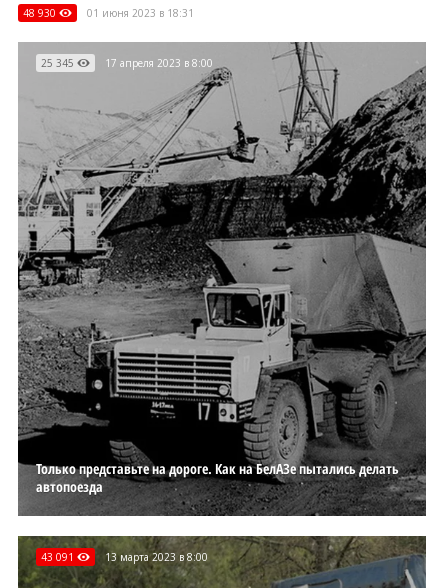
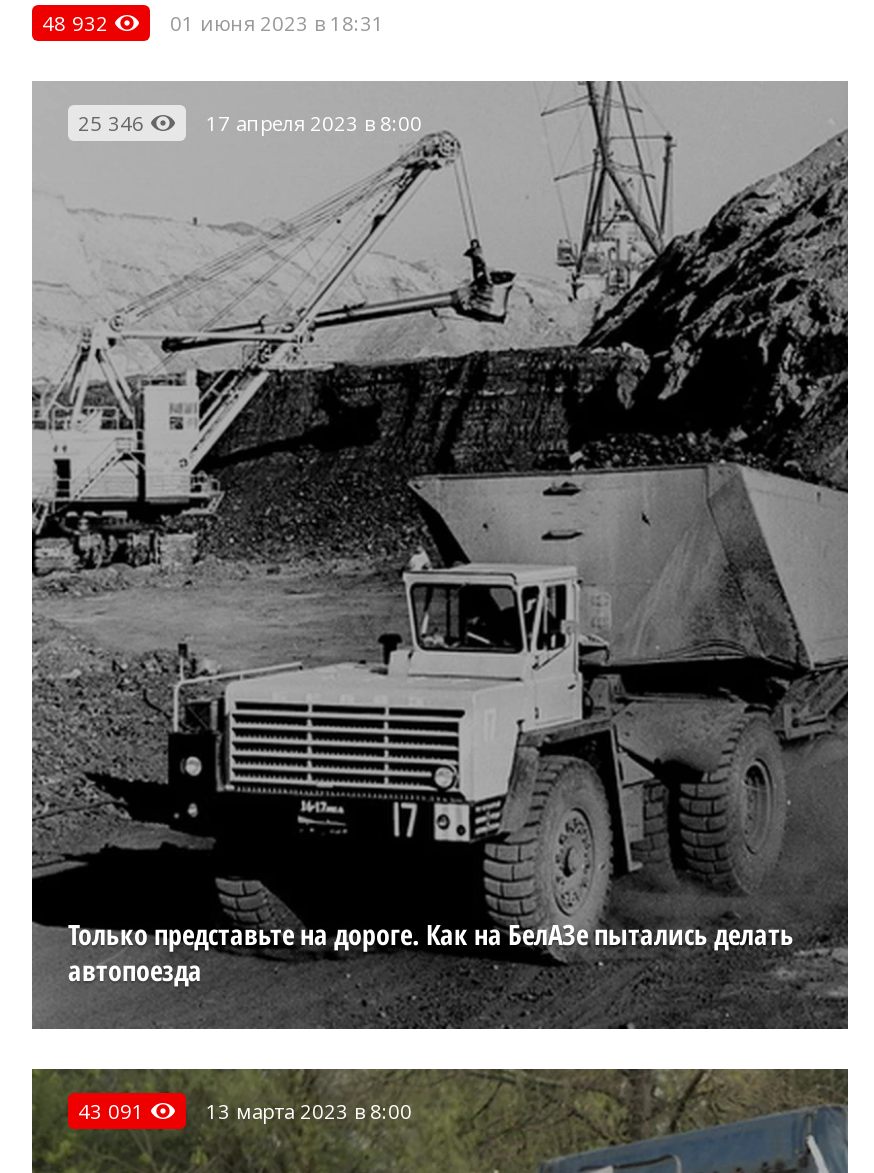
[23,6,194,20] 48 930 01 июня 2023 в 18:31 -> [42,9,384,37] 48 932 01 июня 2023 в 18:31
[41,56,213,70] 25 345 17 апреля 2023 в 8:00 -> [78,109,422,137] 25 346 17 апреля 2023 в 8:00

